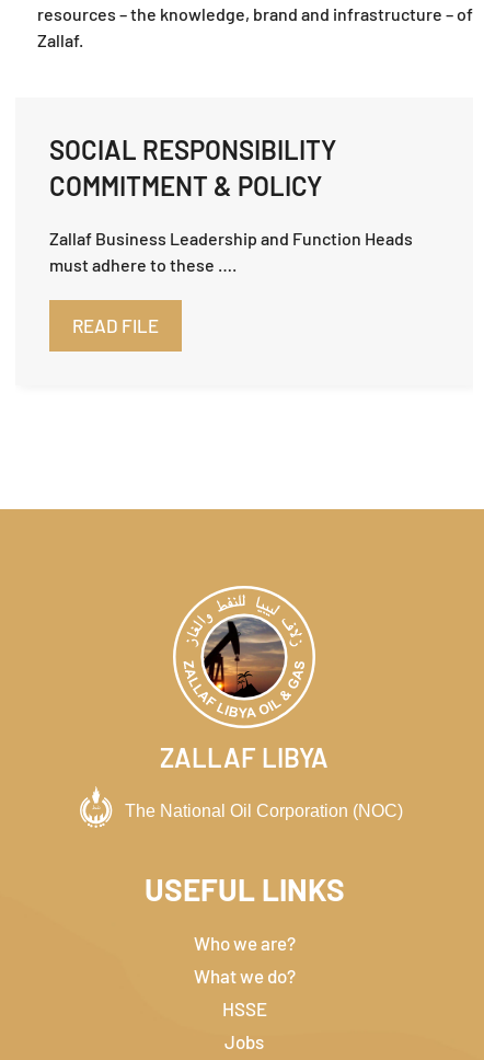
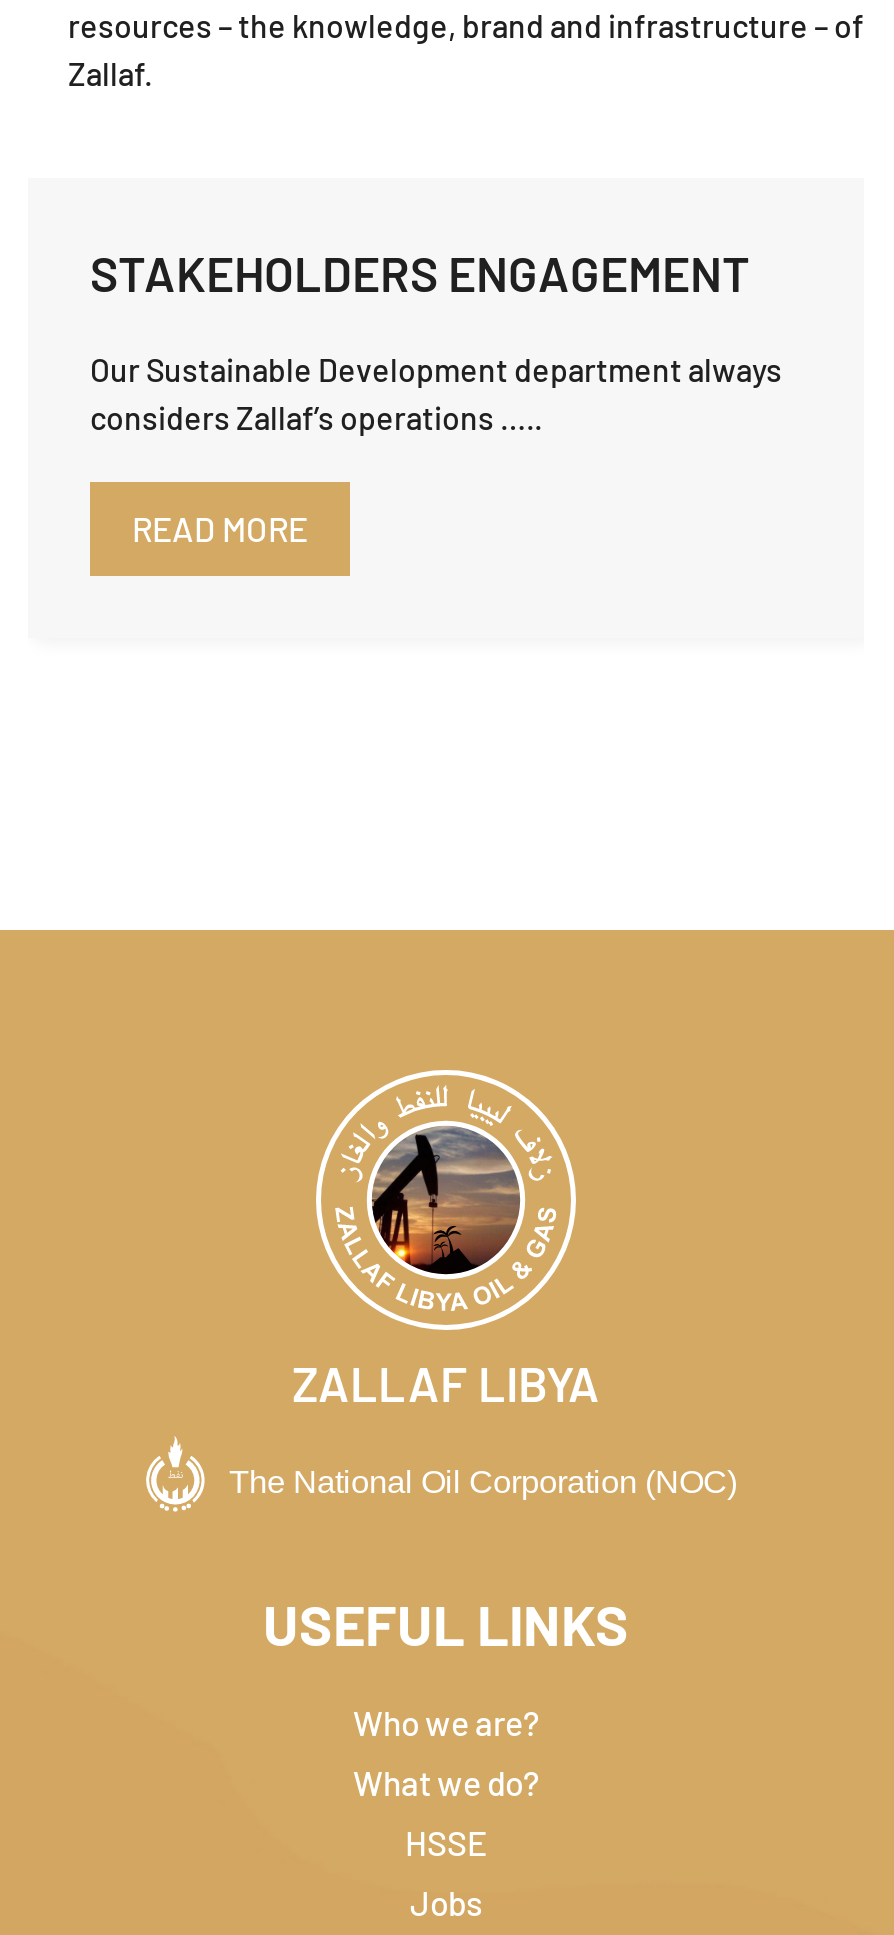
[49,134,336,201] SOCIAL RESPONSIBILITY | COMMITMENT & POLICY -> [90,244,750,302] STAKEHOLDERS ENGAGEMENT
[49,228,413,275] Zallaf Business Leadership and Function Heads | must adhere to these …. -> [90,350,782,436] Our Sustainable Development department always | considers Zallaf’s operations …..
[72,314,159,336] READ FILE -> [132,508,308,548] READ MORE

